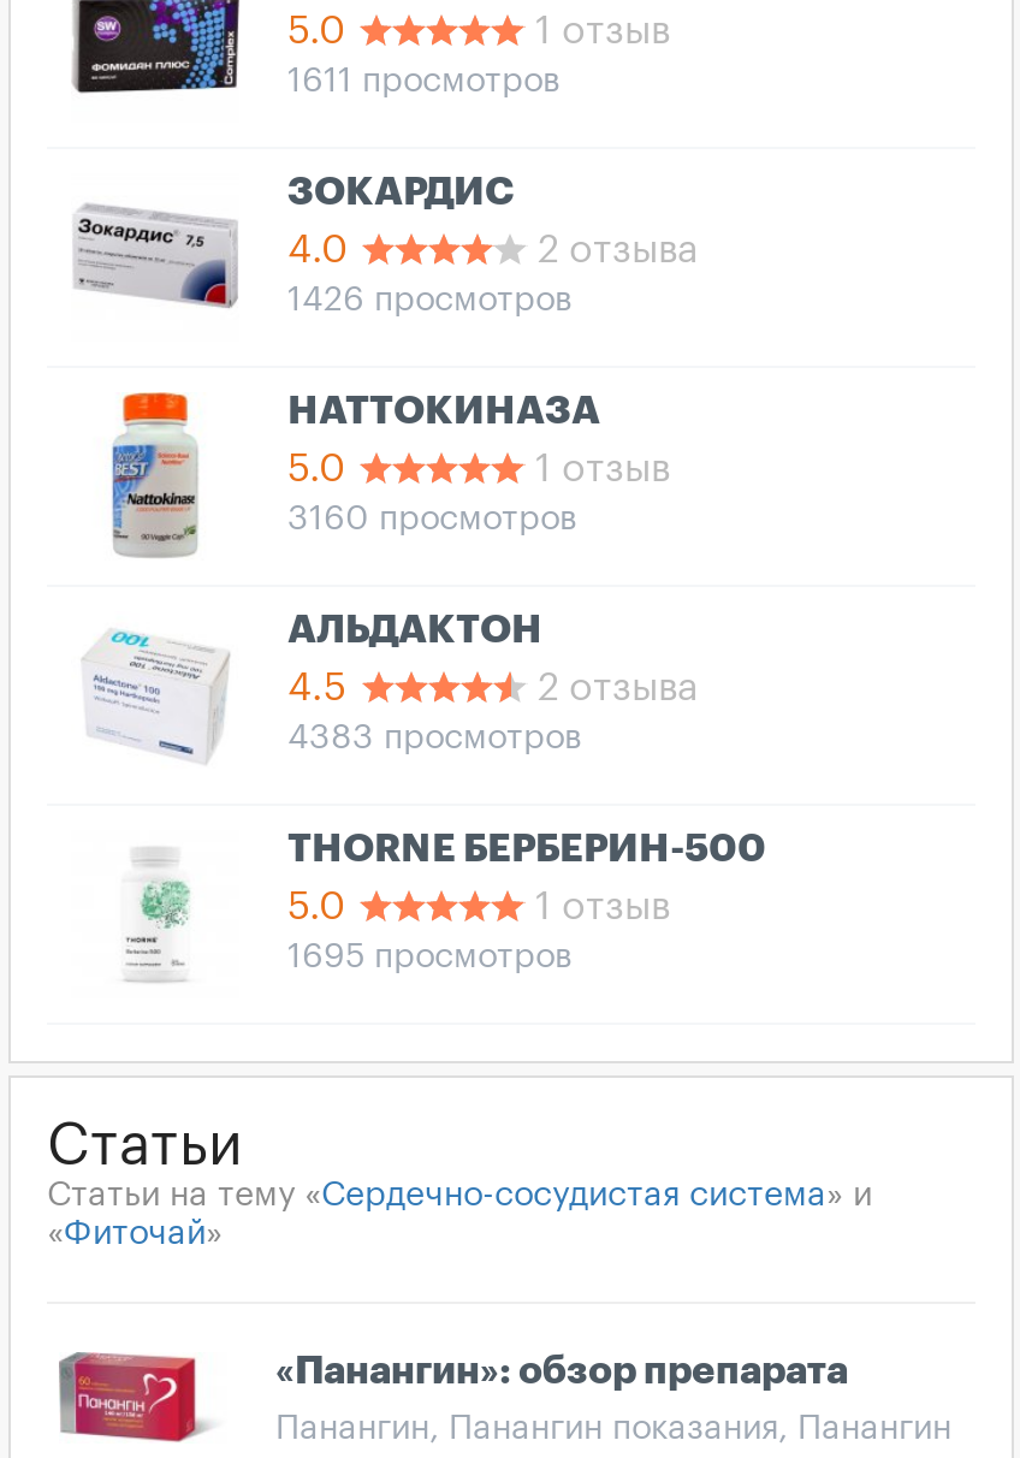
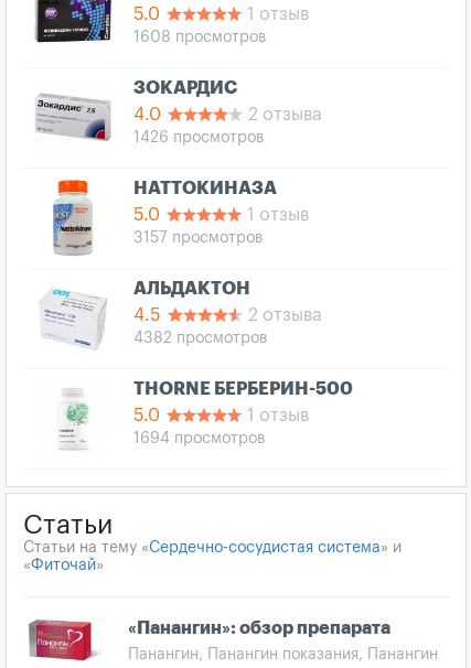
[287,66,559,100] 1611 просмотров -> [133,30,266,46] 1608 просмотров
[287,504,576,537] 3160 просмотров -> [133,231,263,246] 3157 просмотров
[287,723,581,756] 4383 просмотров -> [133,331,267,347] 4382 просмотров
[287,942,571,975] 1695 просмотров -> [133,431,265,447] 1694 просмотров

